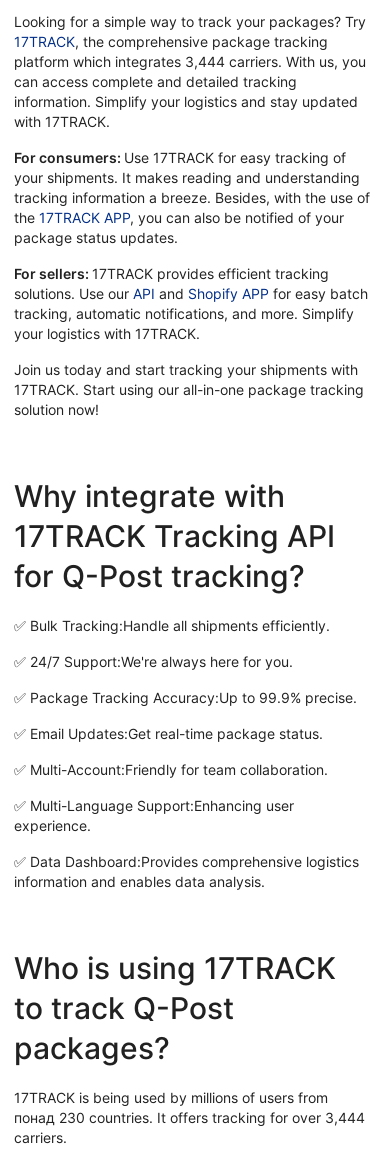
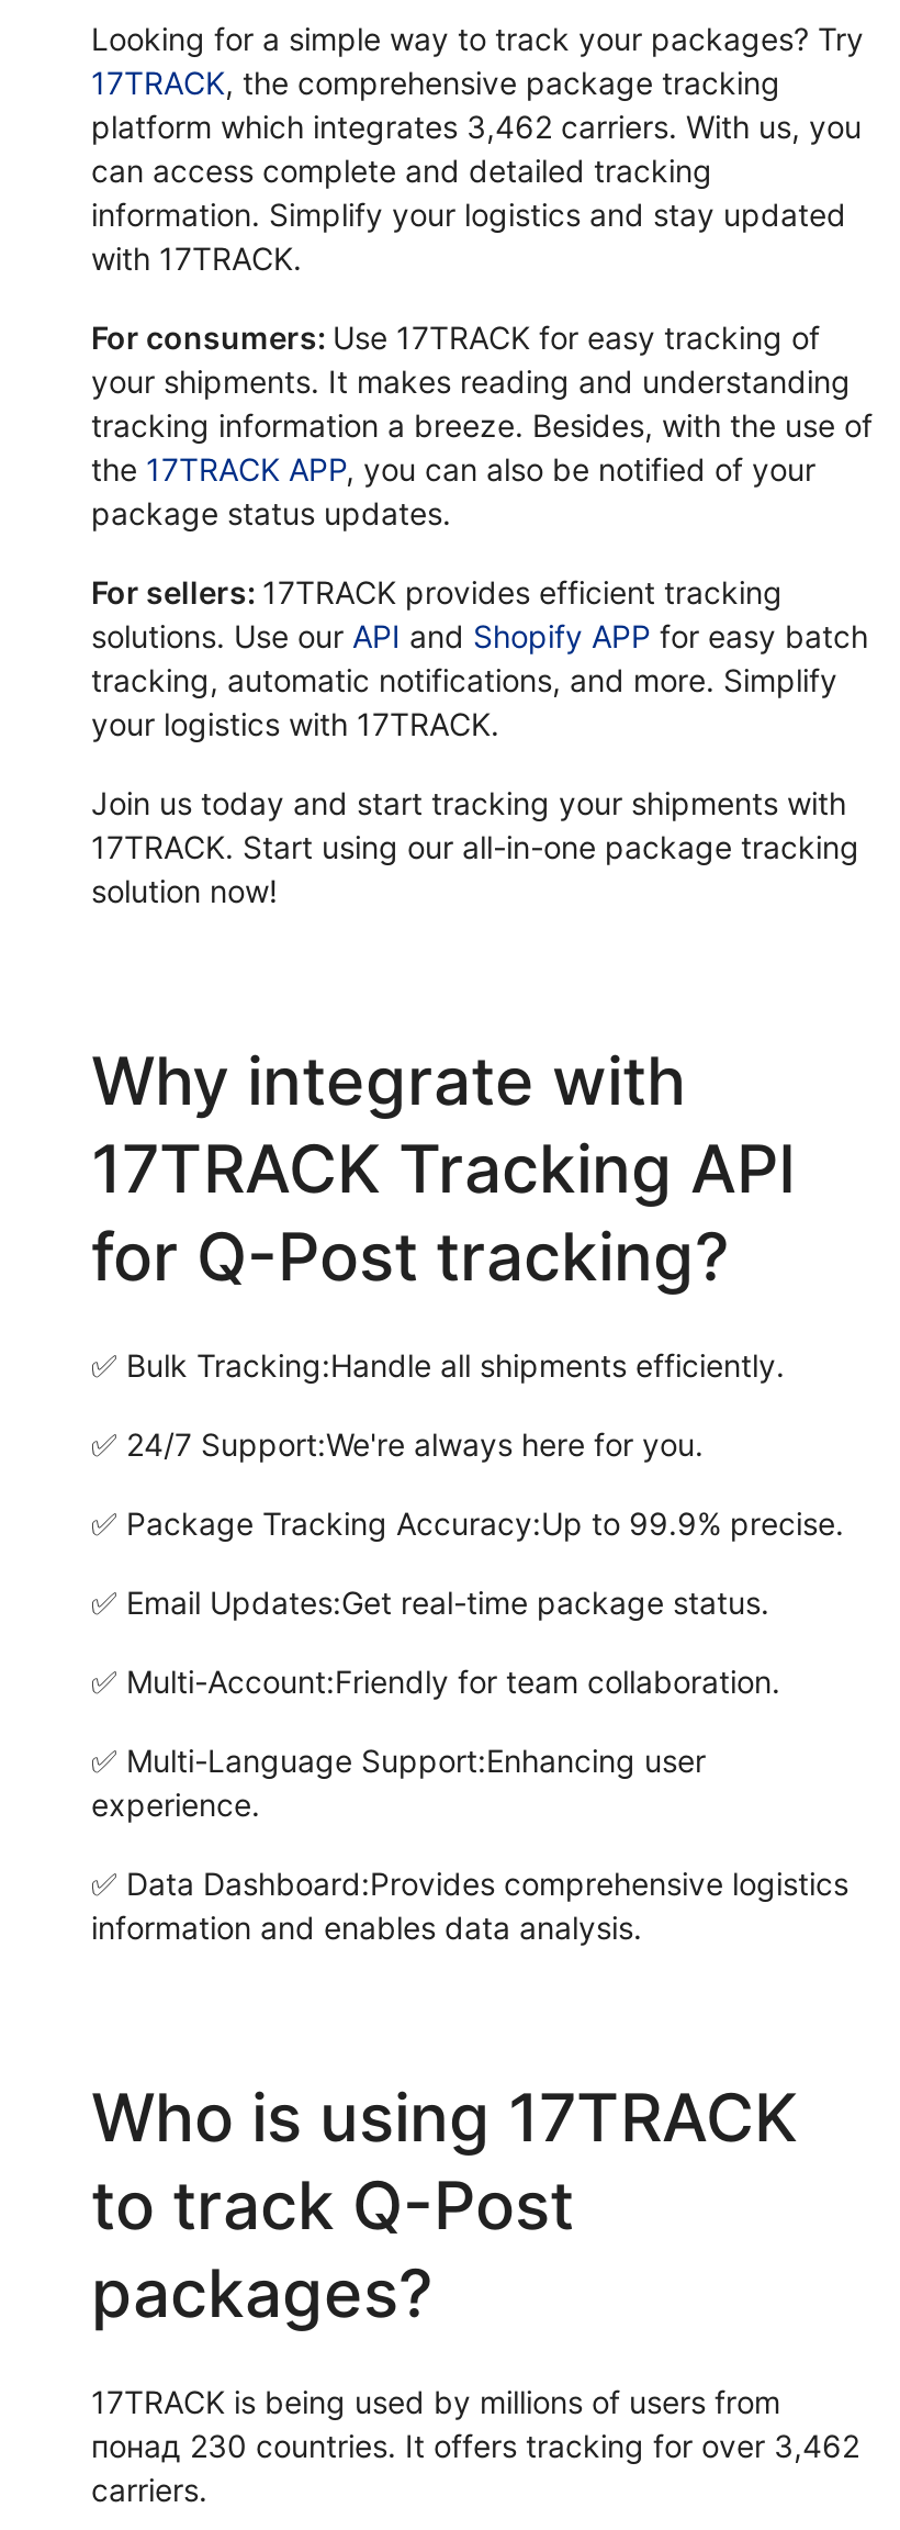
[14,53,366,70] platform which integrates 3,444 carriers. With us, you -> [91,108,862,146] platform which integrates 3,462 carriers. With us, you
[14,1109,365,1126] понад 230 countries. It offers tracking for over 3,444 -> [91,2428,859,2465] понад 230 countries. It offers tracking for over 3,462

